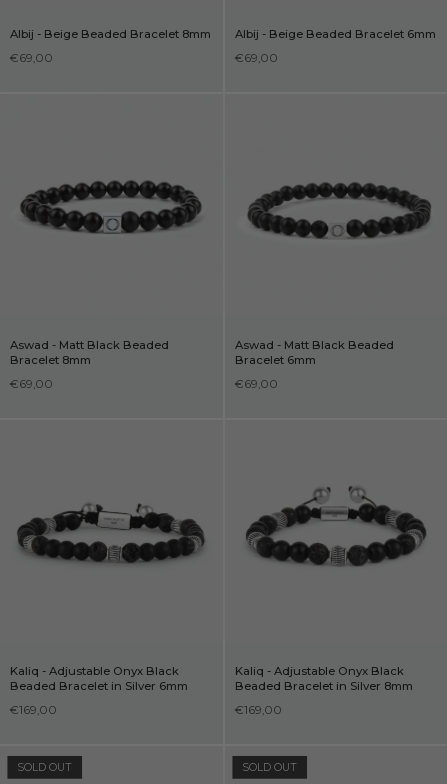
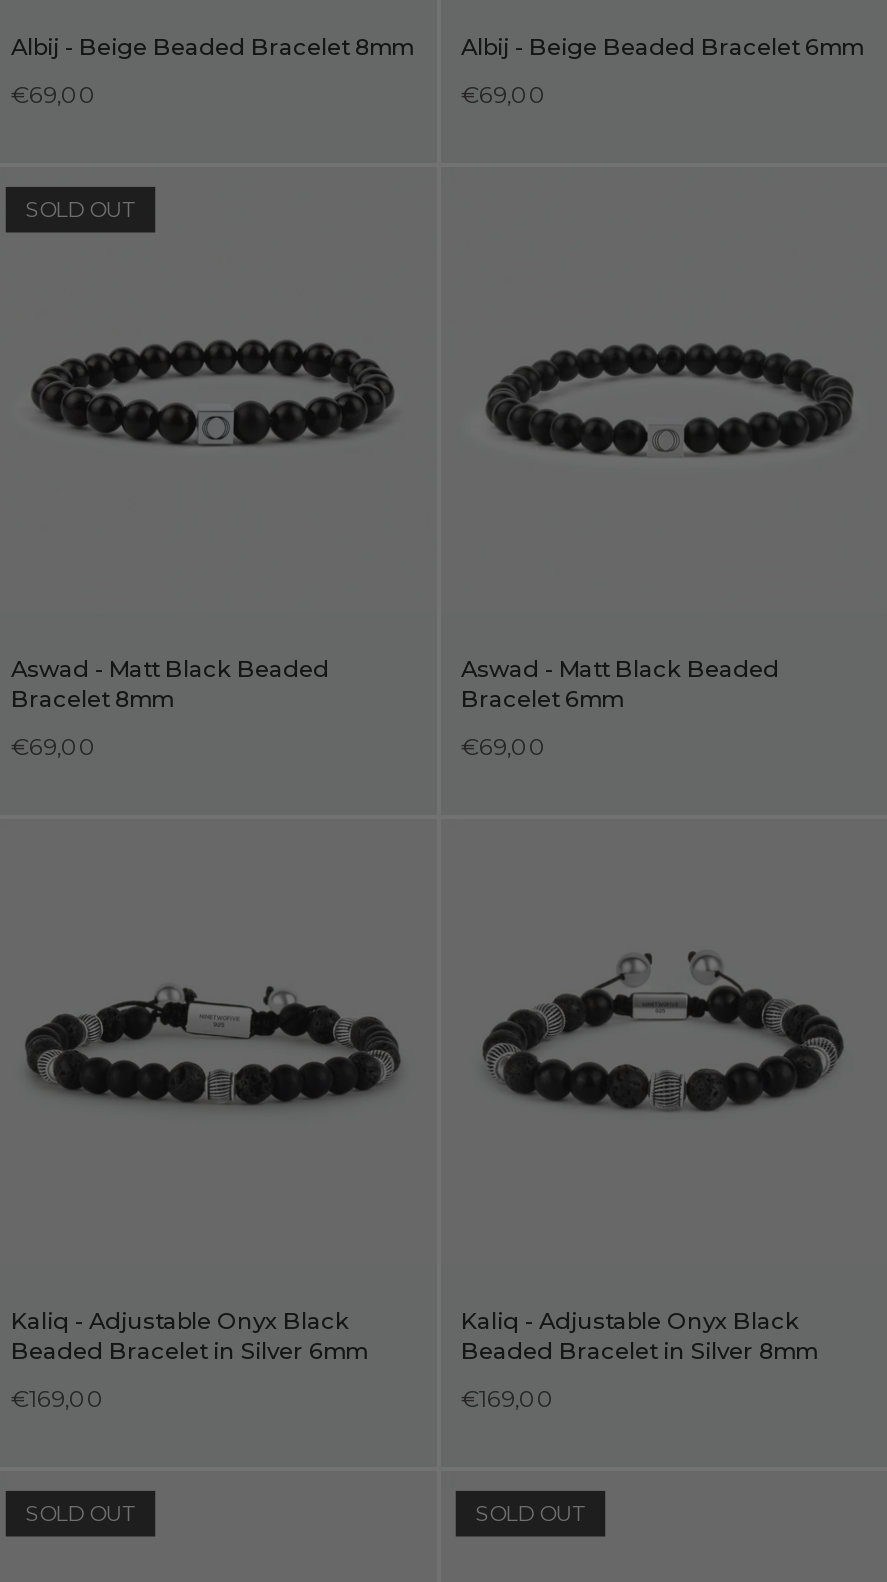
none -> [26,197,136,223] SOLD OUT

